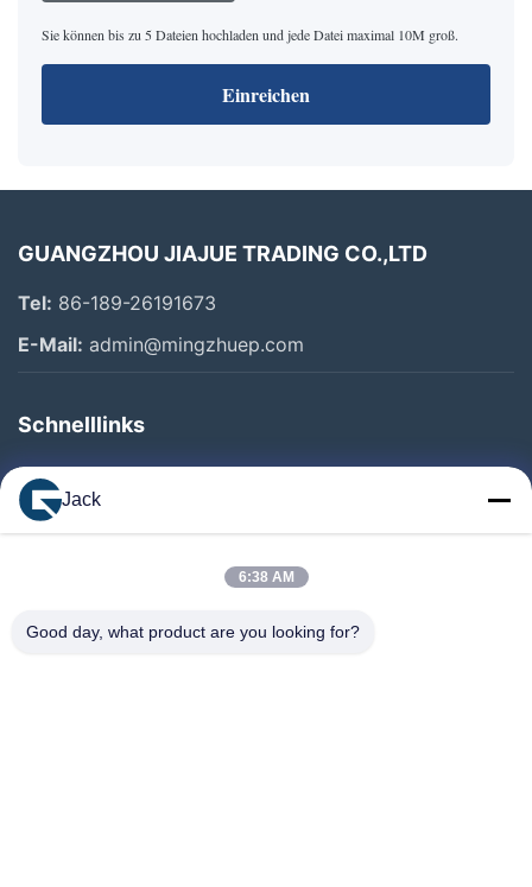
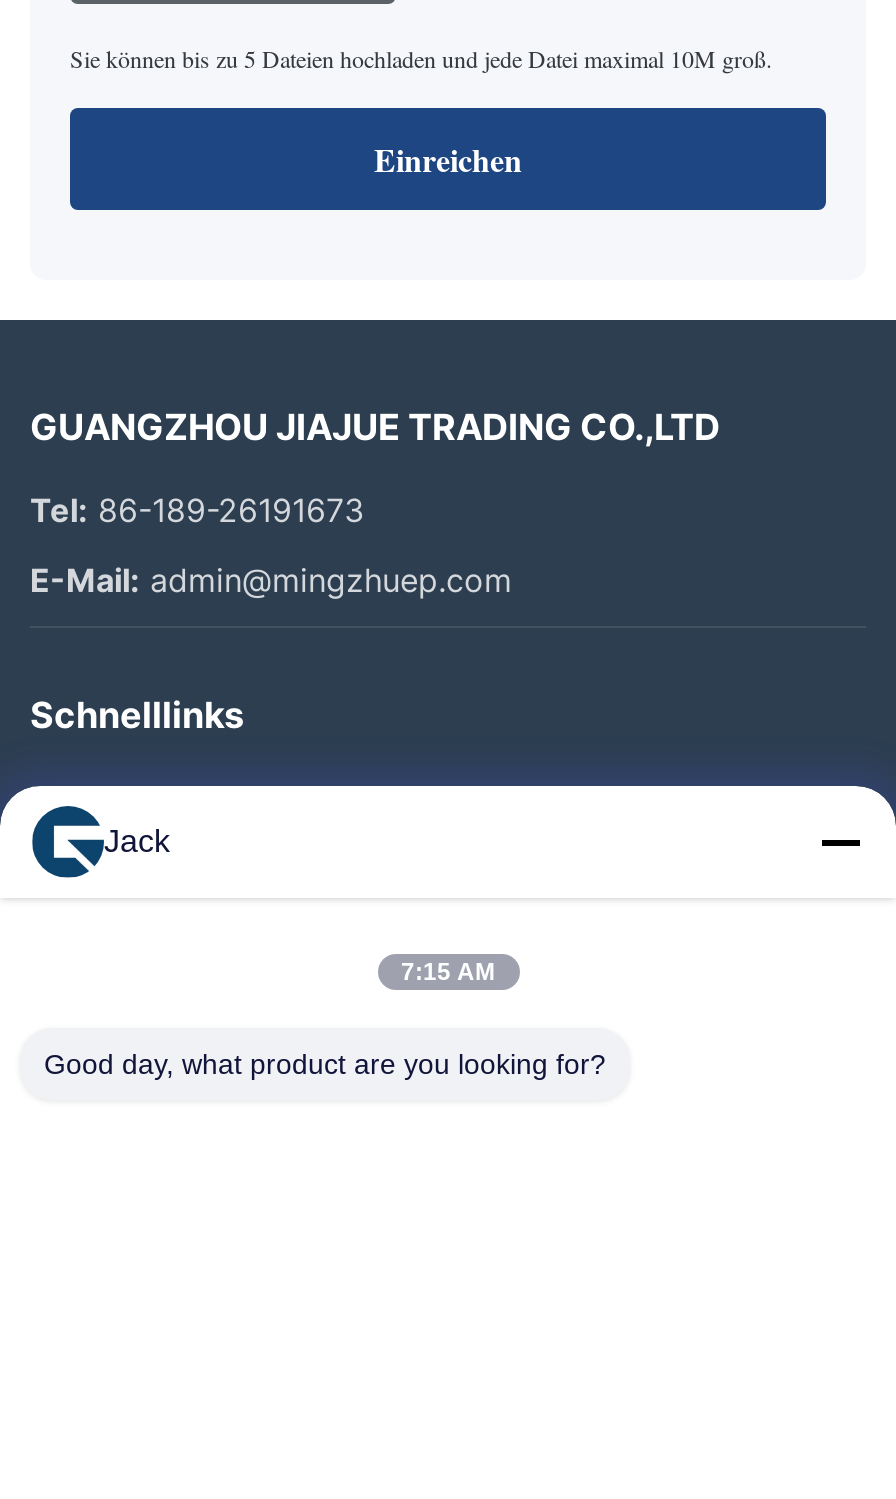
[238,569,294,585] 6:38 AM -> [401,958,495,986] 7:15 AM

